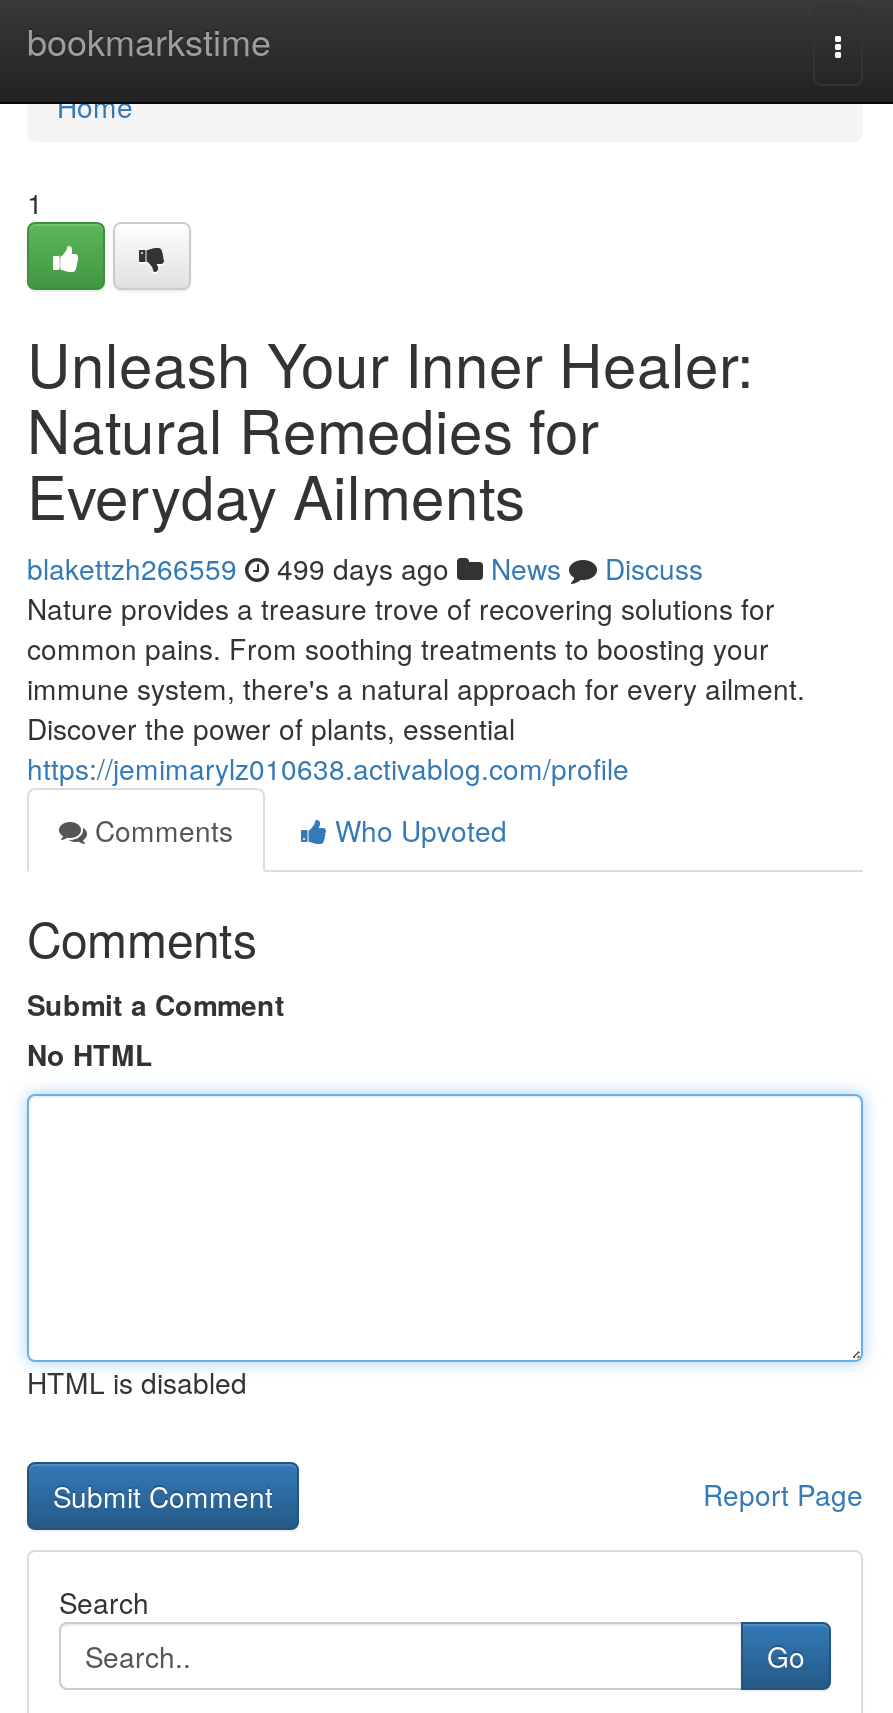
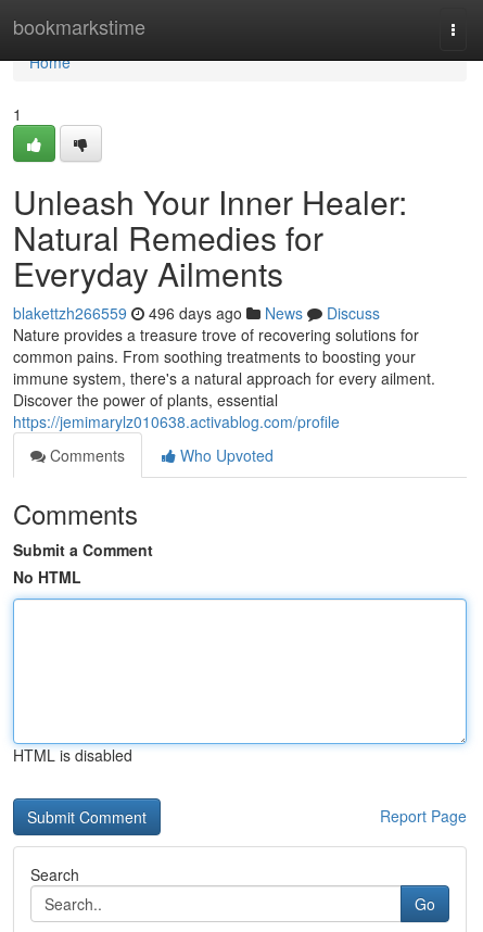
[27,548,703,588] blakettzh266559 499 days ago News Discuss -> [13,302,380,324] blakettzh266559 496 days ago News Discuss

